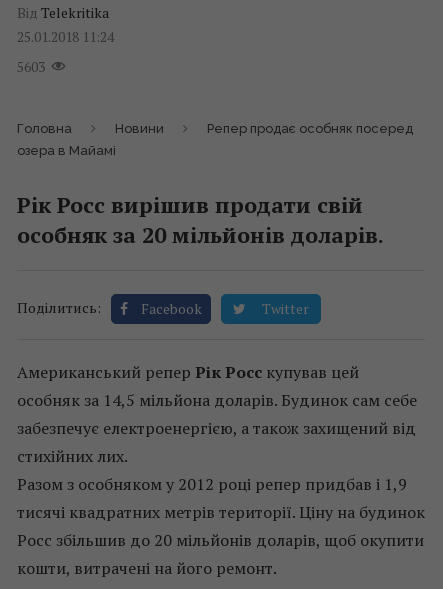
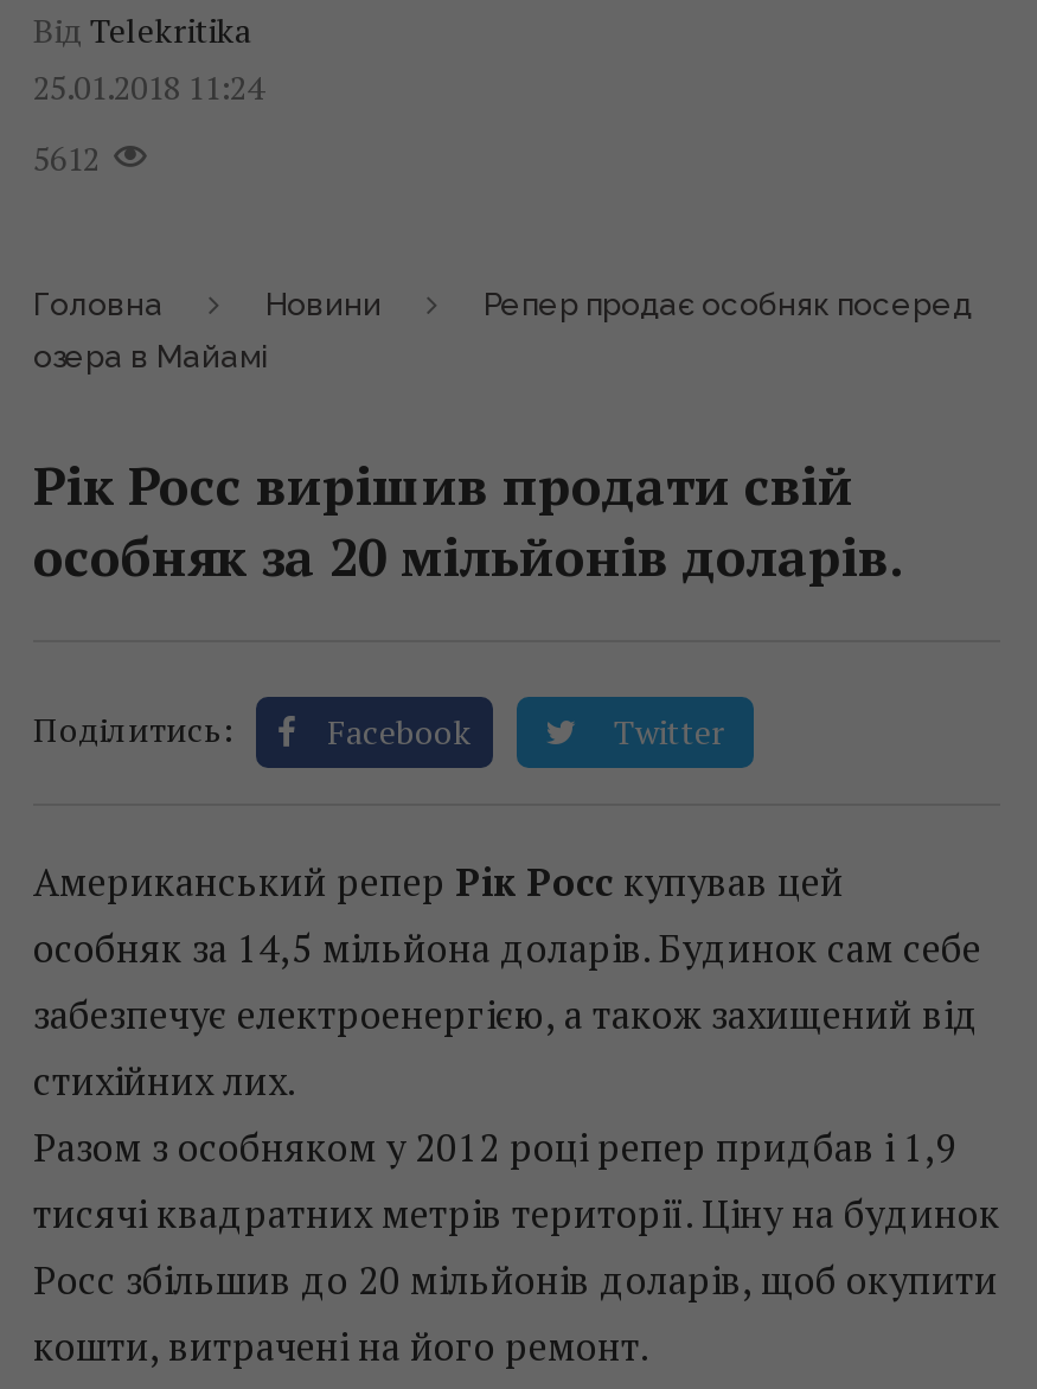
[17,57,45,76] 5603 -> [33,136,100,181] 5612

